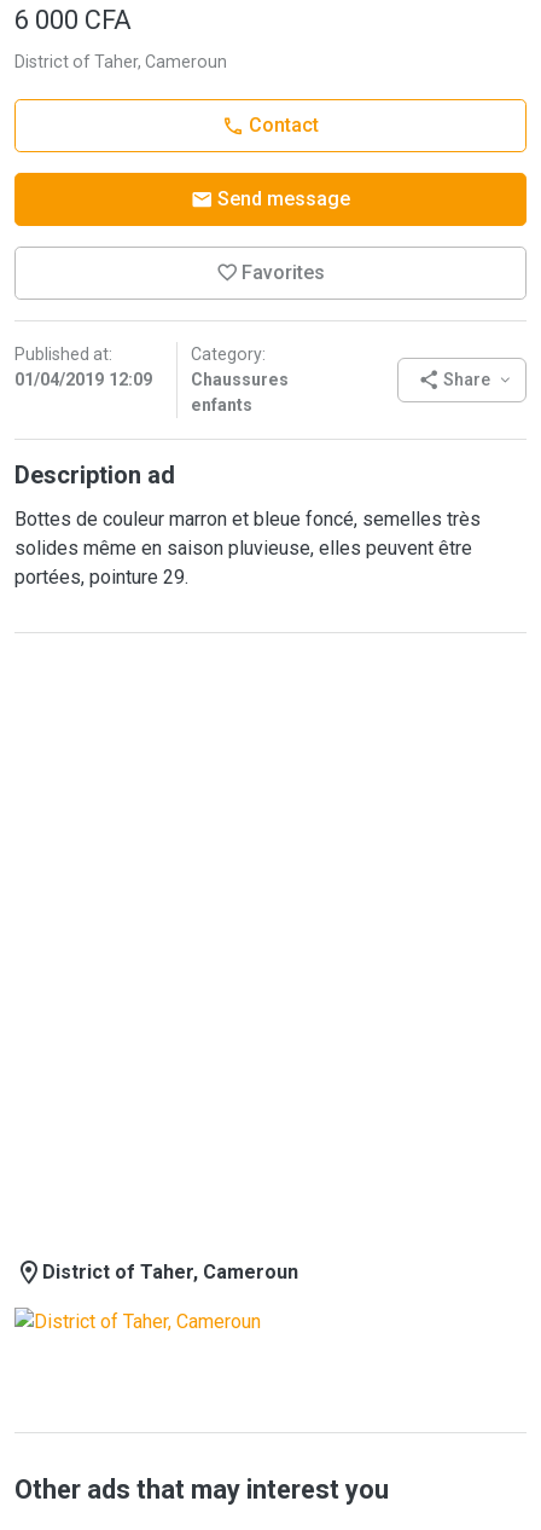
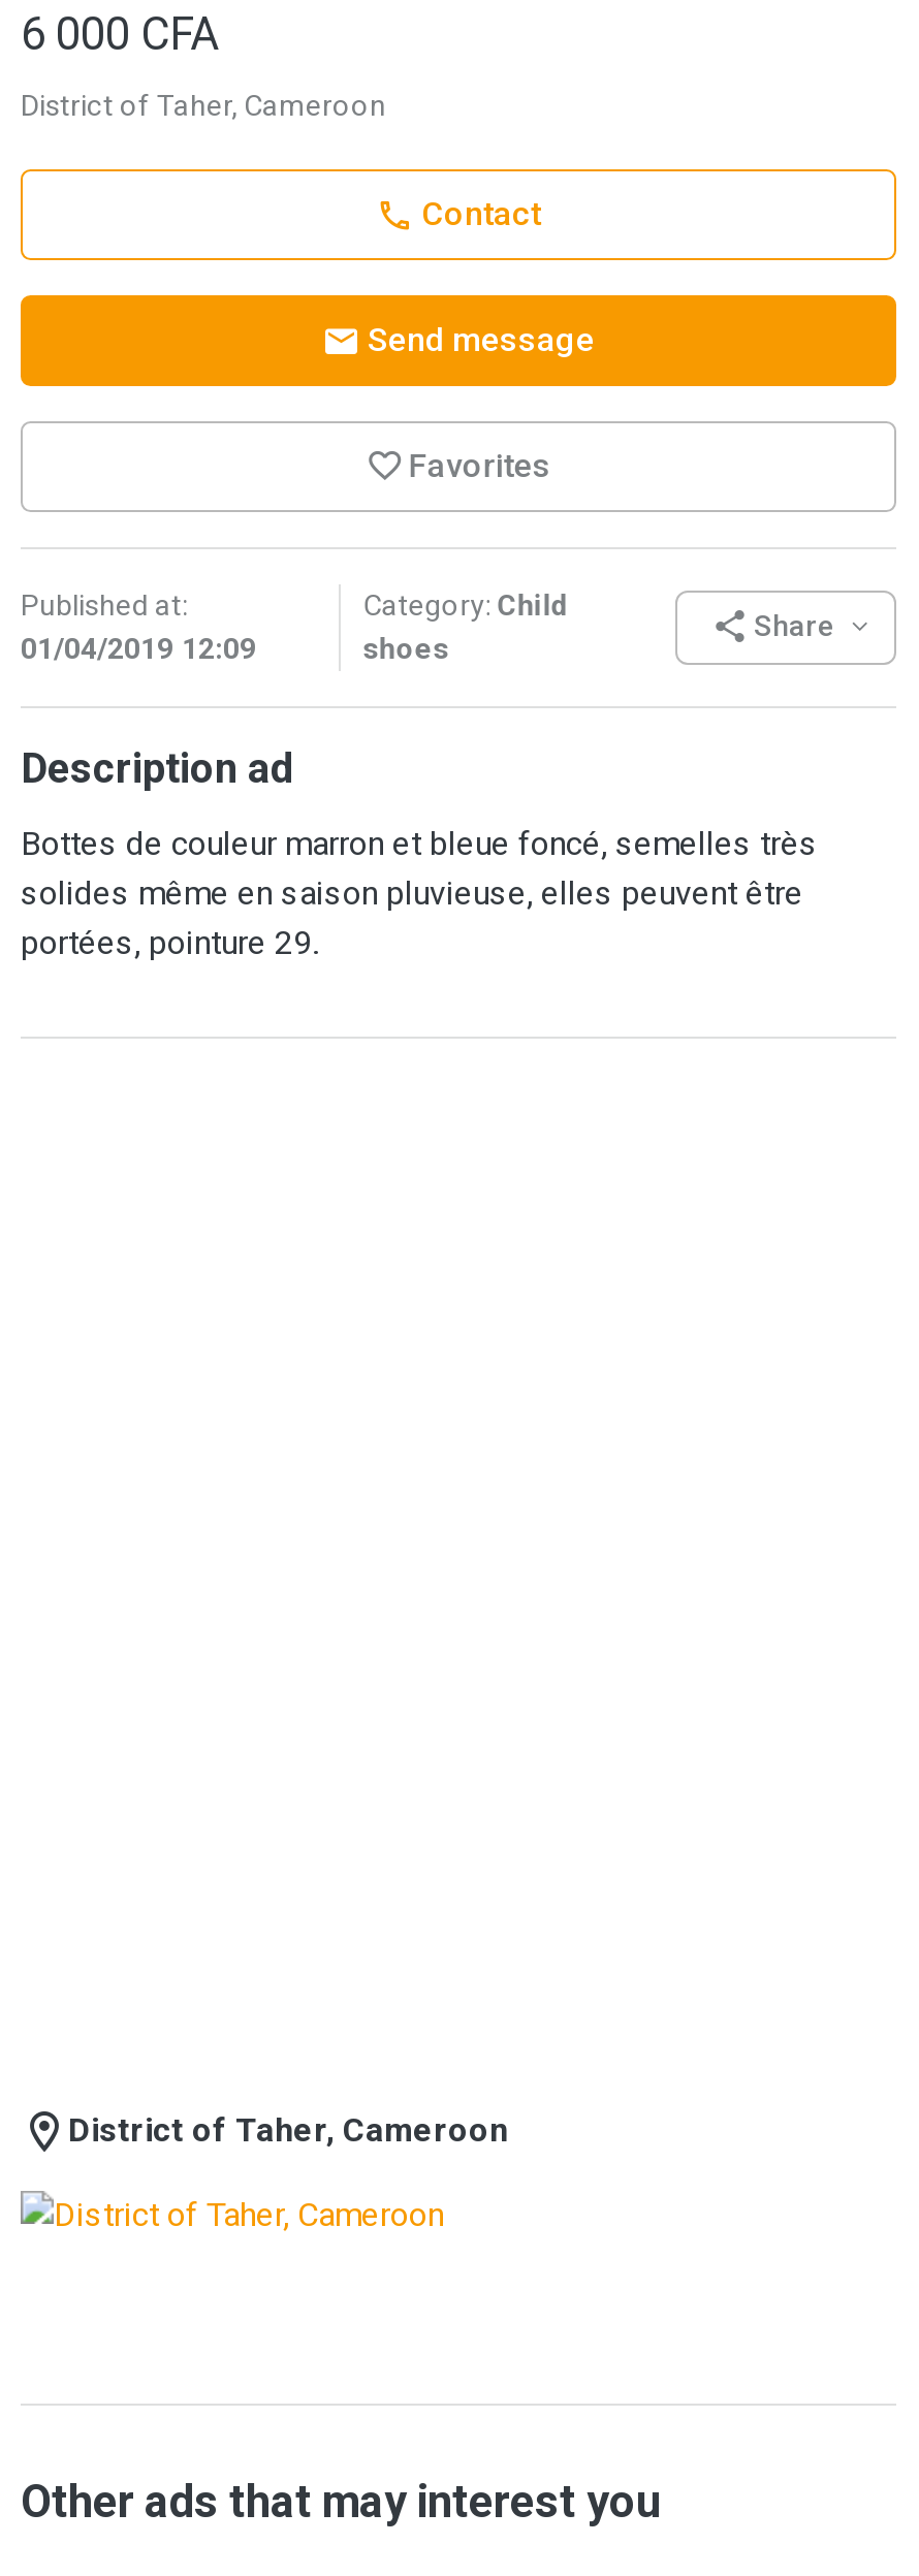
[14,52,227,71] District of Taher, Cameroun -> [21,89,386,122] District of Taher, Cameroon
[191,344,289,414] Category: | Chaussures | enfants -> [363,588,570,664] Category: Child | shoes
[42,1261,298,1284] District of Taher, Cameroun -> [68,2111,508,2150] District of Taher, Cameroon

